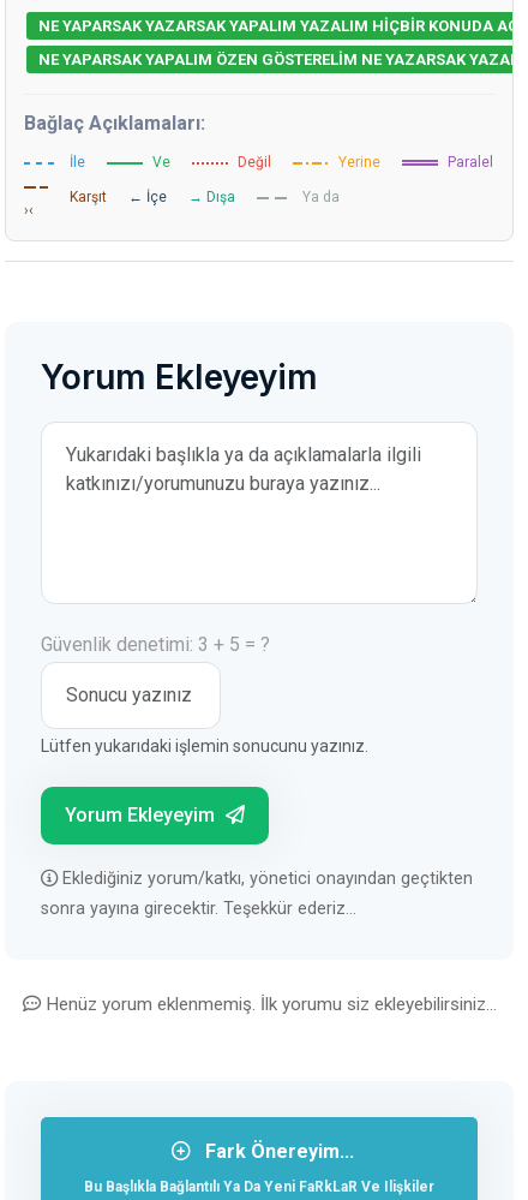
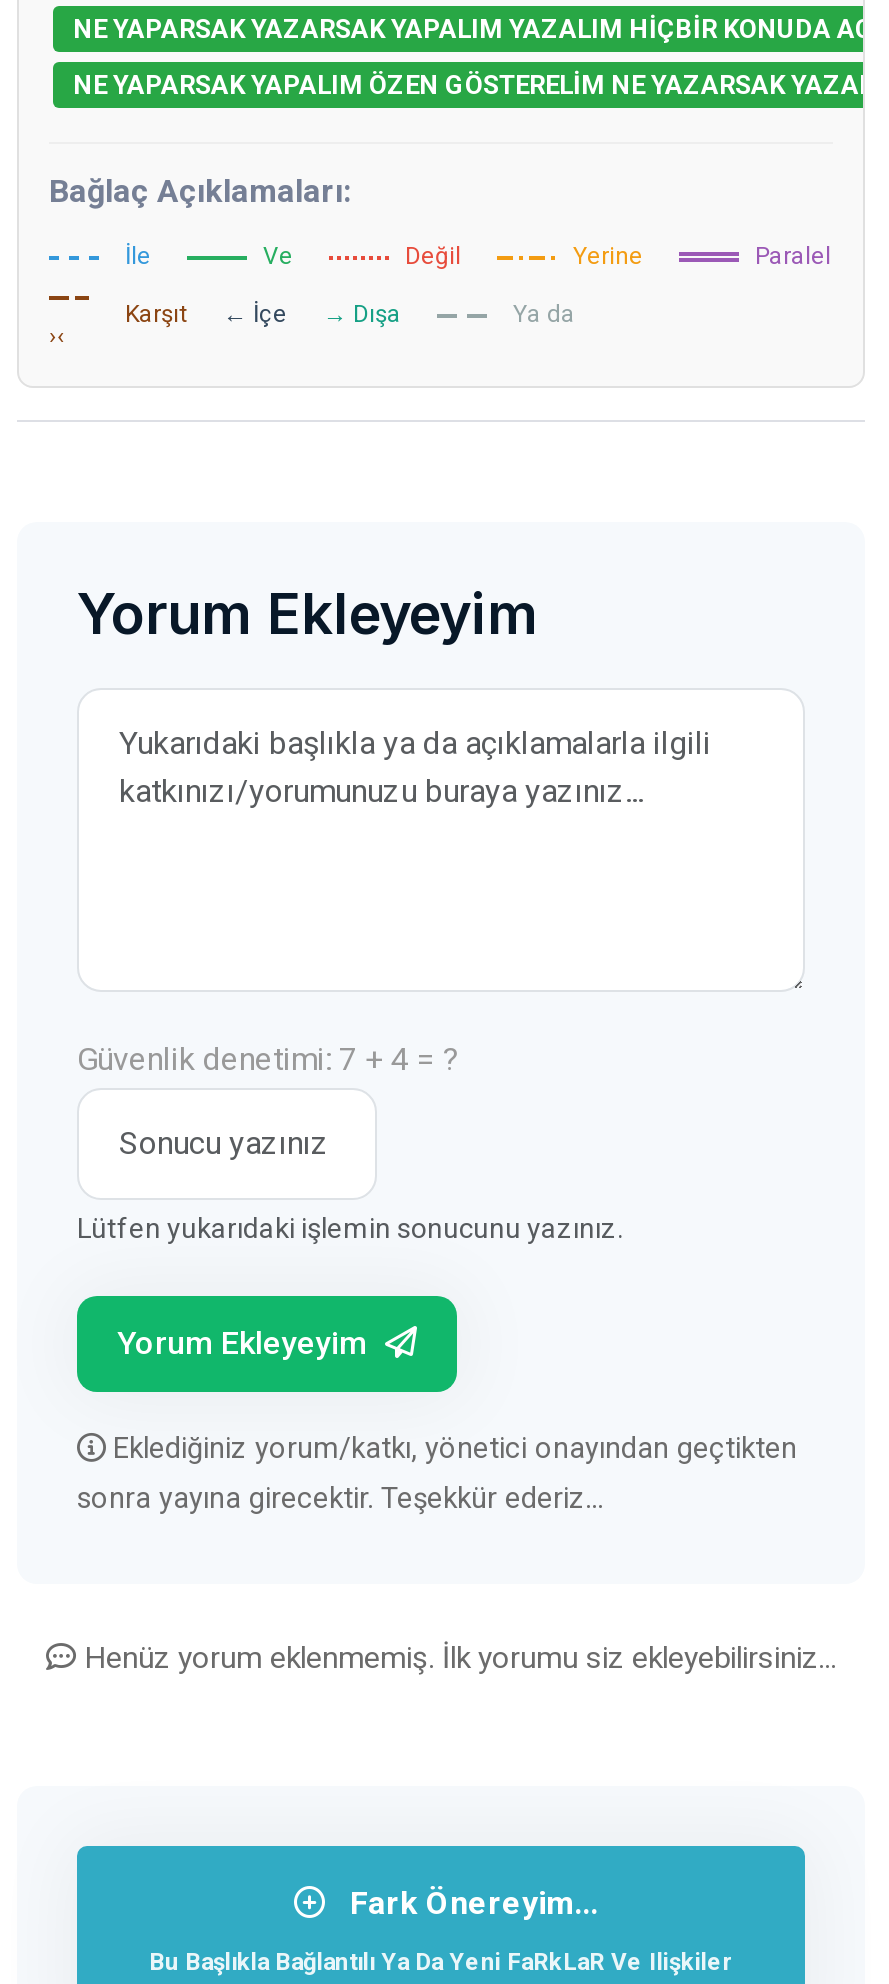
[41,633,270,656] Güvenlik denetimi: 3 + 5 = ? -> [77,1040,459,1078] Güvenlik denetimi: 7 + 4 = ?

